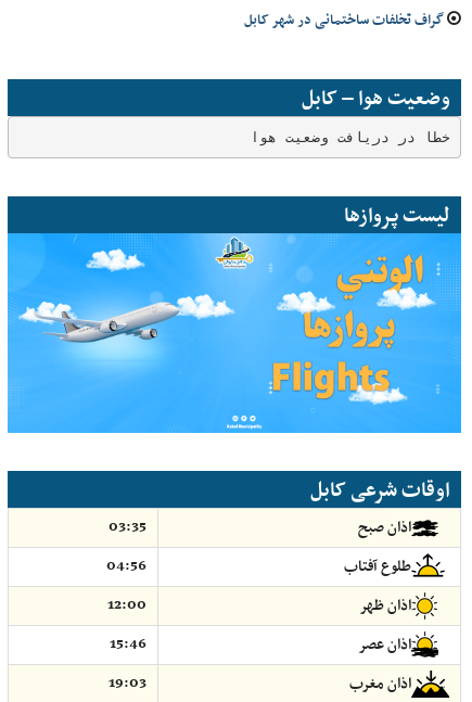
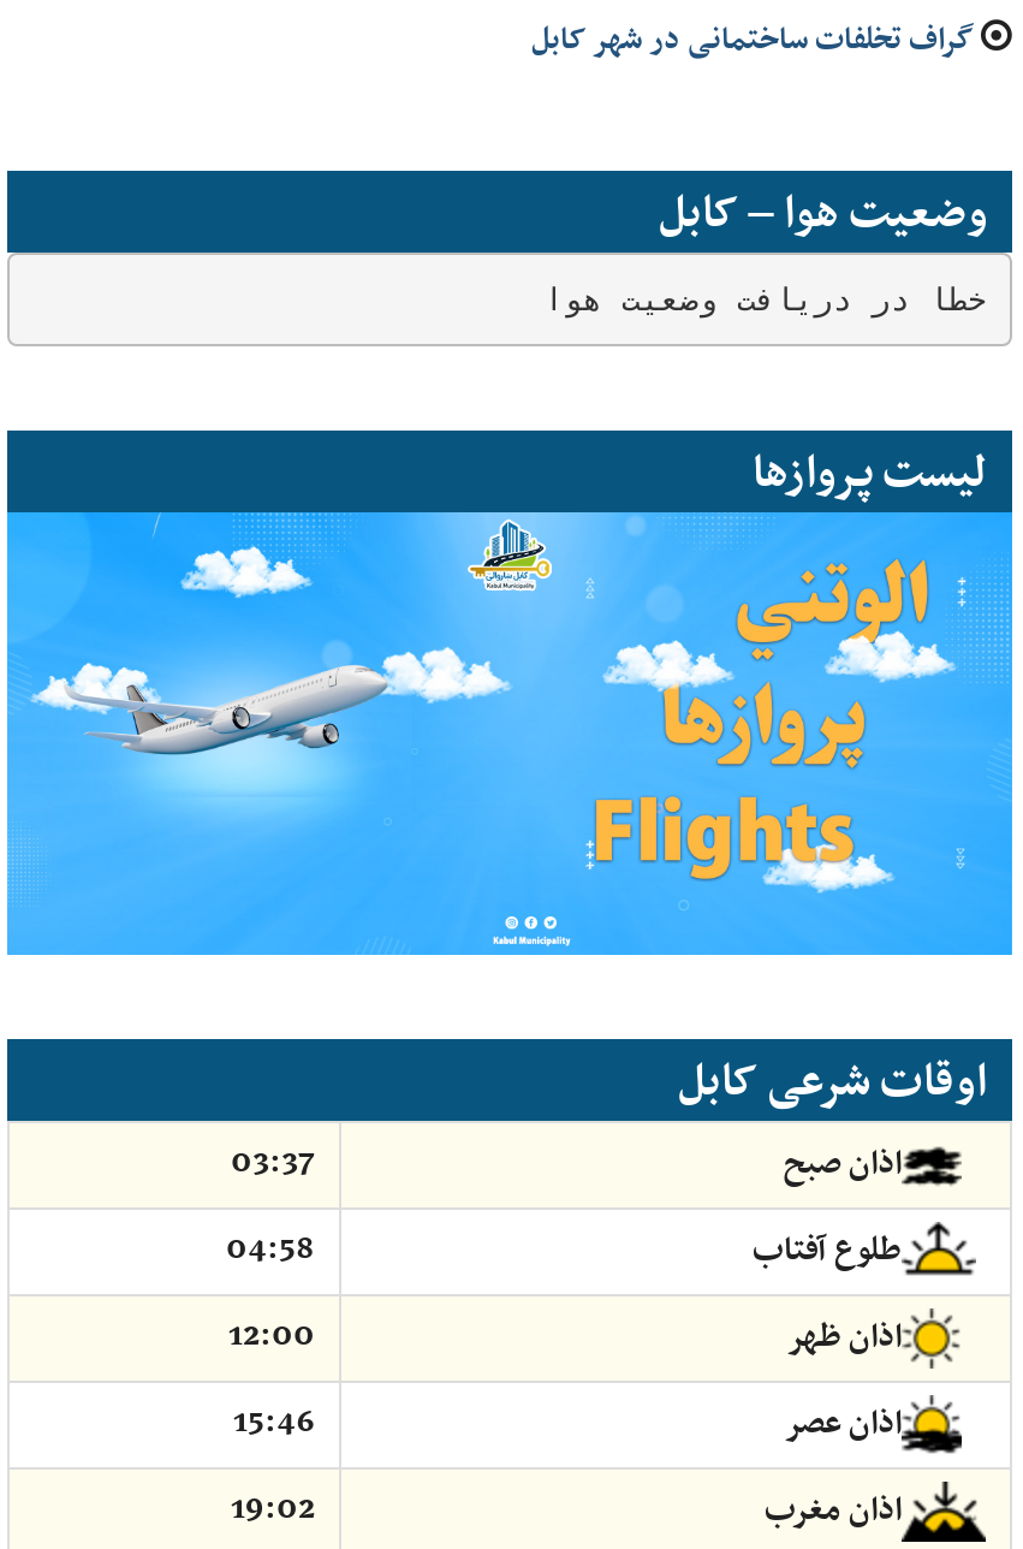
[109,513,146,538] 03:35 -> [231,1133,315,1189] 03:37
[106,552,146,577] 04:56 -> [226,1220,315,1275] 04:58
[109,670,146,695] 19:03 -> [231,1480,315,1535] 19:02

